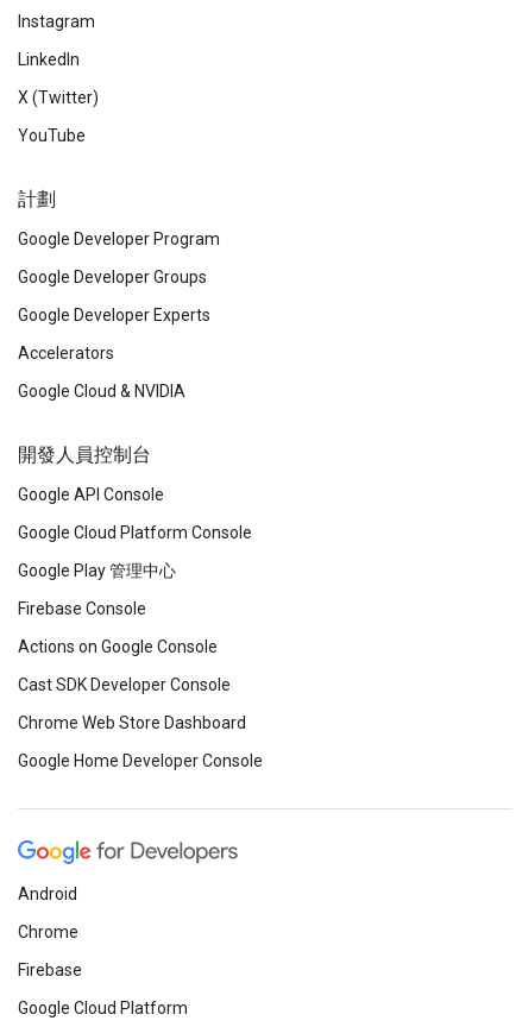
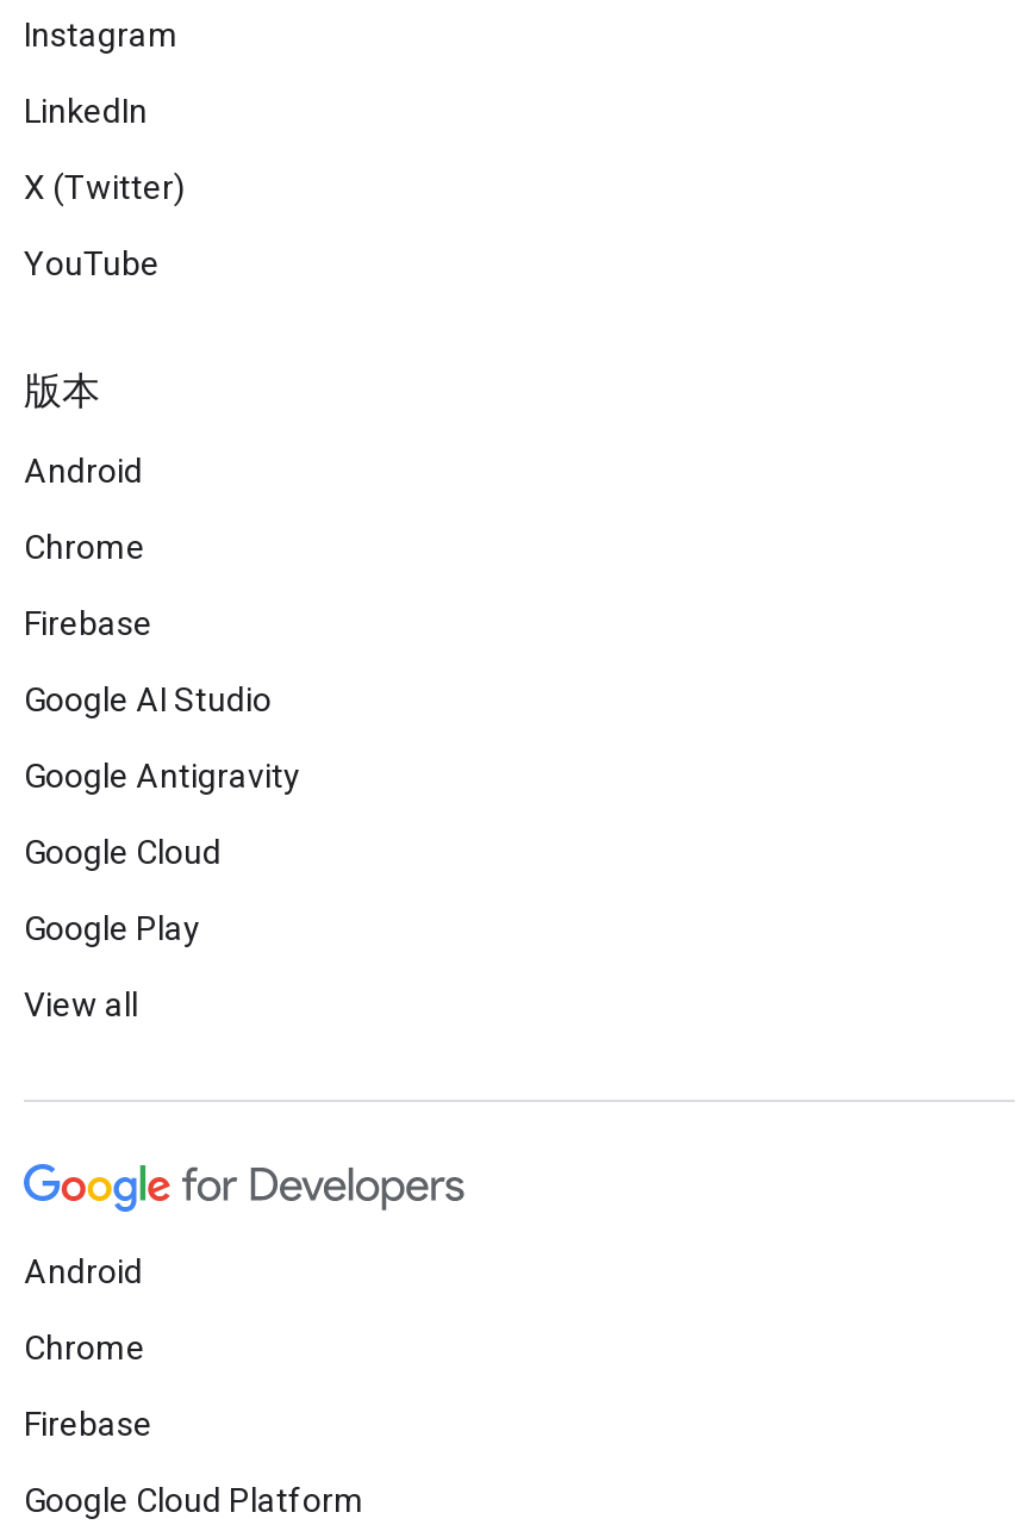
[18,188,263,770] 計劃 | Google Developer Program | Google Developer Groups | Google Developer Experts | Accelerators | Google Cloud & NVIDIA | 開發人員控制台 | Google API Console | Google Cloud Platform Console | Google Play 管理中心 | Firebase Console | Actions on Google Console | Cast SDK Developer Console | Chrome Web Store Dashboard | Google Home Developer Console -> [24,368,300,1023] 版本 | Android | Chrome | Firebase | Google AI Studio | Google Antigravity | Google Cloud | Google Play | View all

